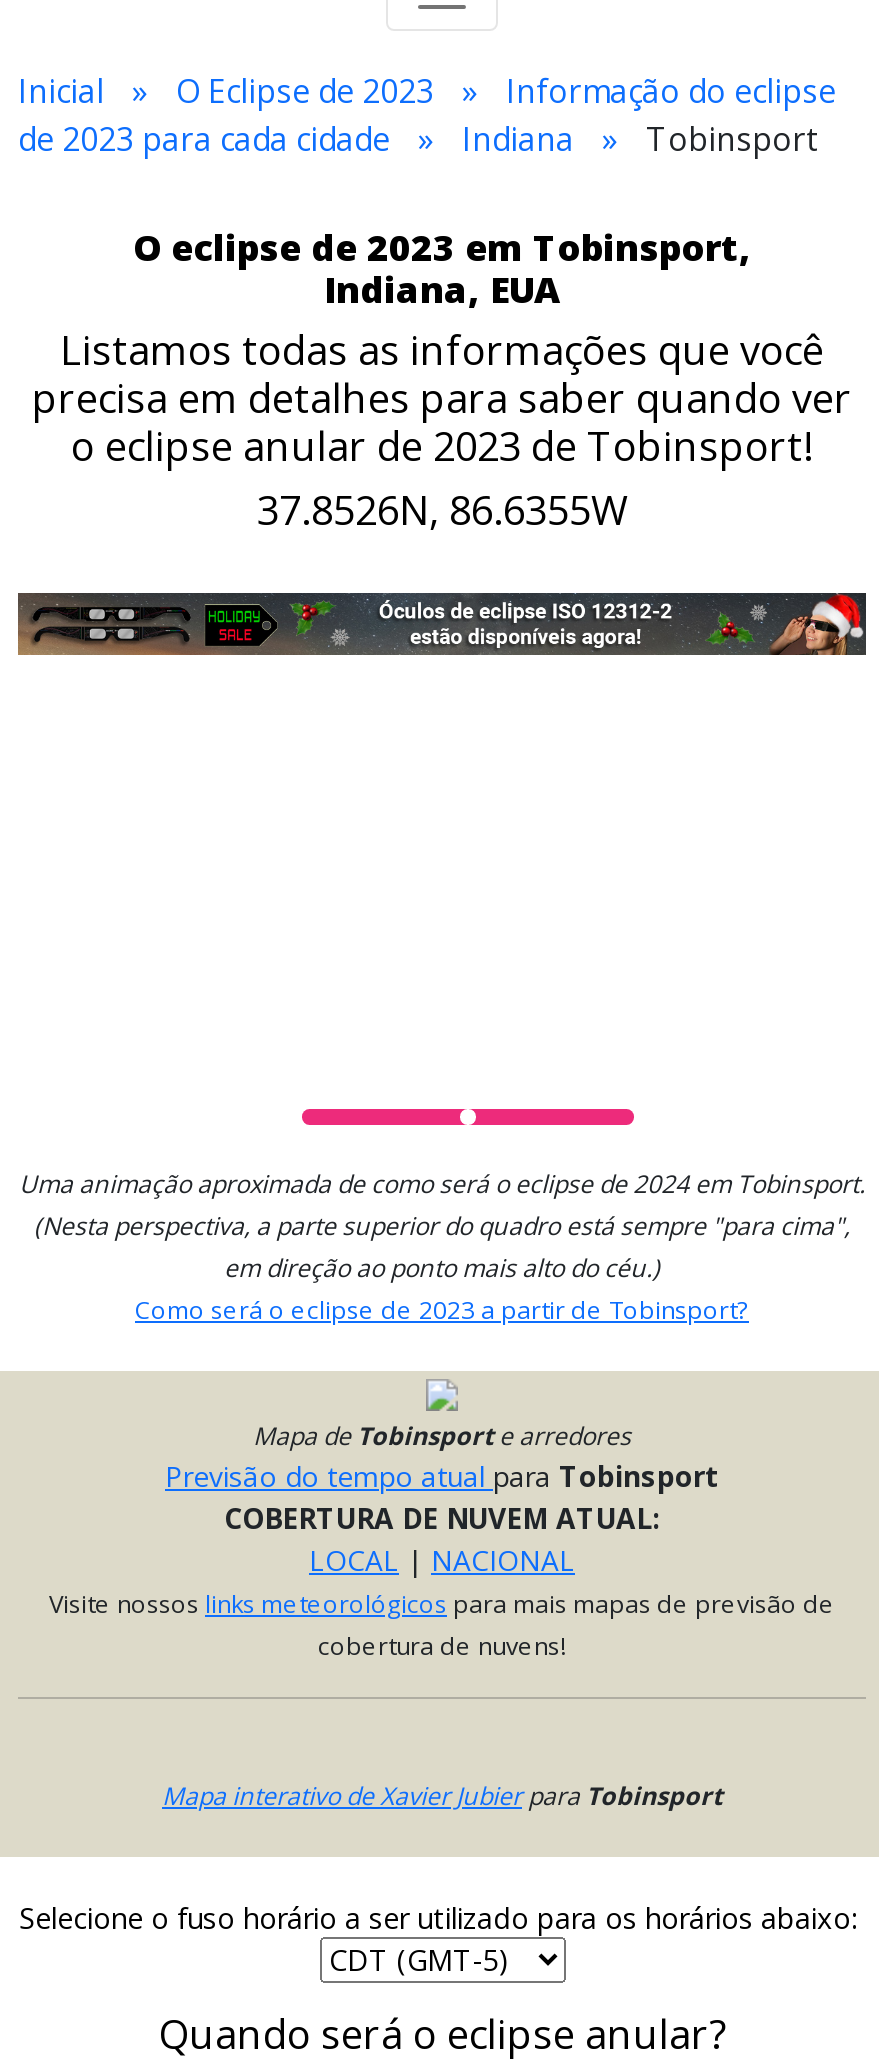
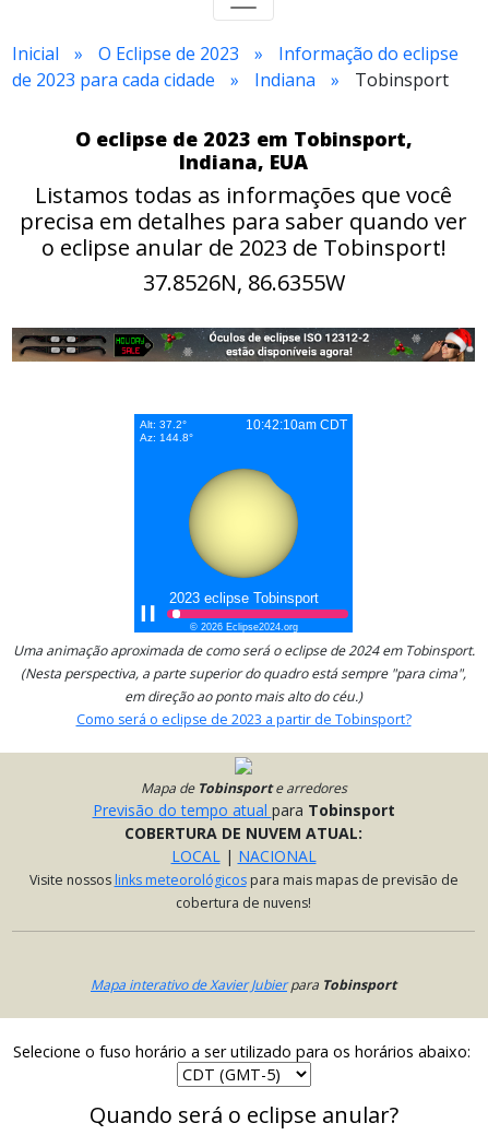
none -> [133,413,354,634] [image]

